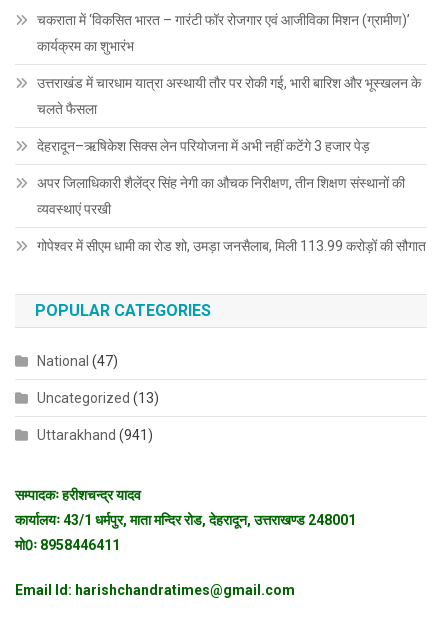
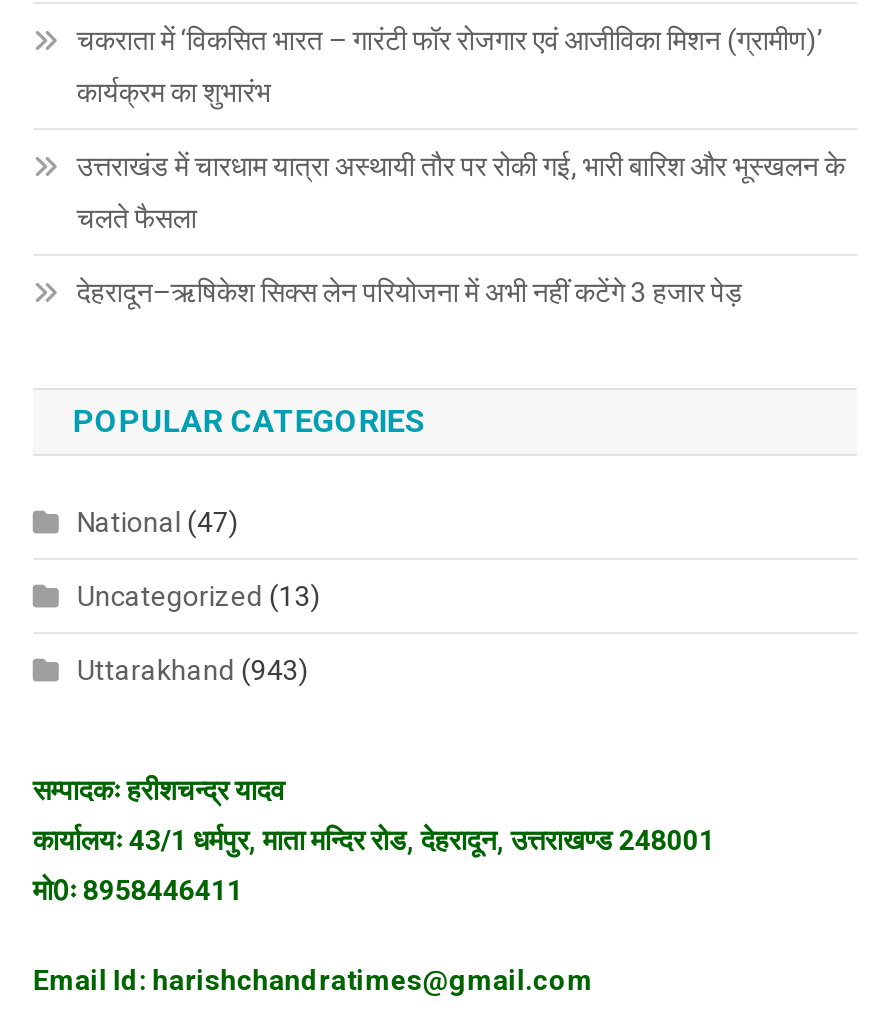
[37,175,426,254] अपर जिलाधिकारी शैलेंद्र सिंह नेगी का औचक निरीक्षण, तीन शिक्षण संस्थानों की | व्यवस्थाएं परखी | गोपेश्वर में सीएम धामी का रोड शो, उमड़ा जनसैलाब, मिली 113.99 करोड़ों की सौगात -> none
[37,427,153,443] Uttarakhand (941) -> [77,655,309,687] Uttarakhand (943)

